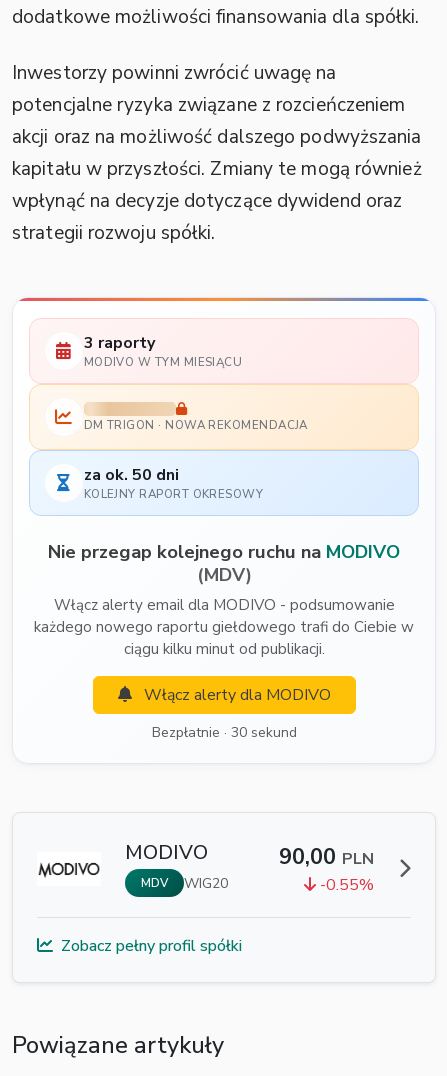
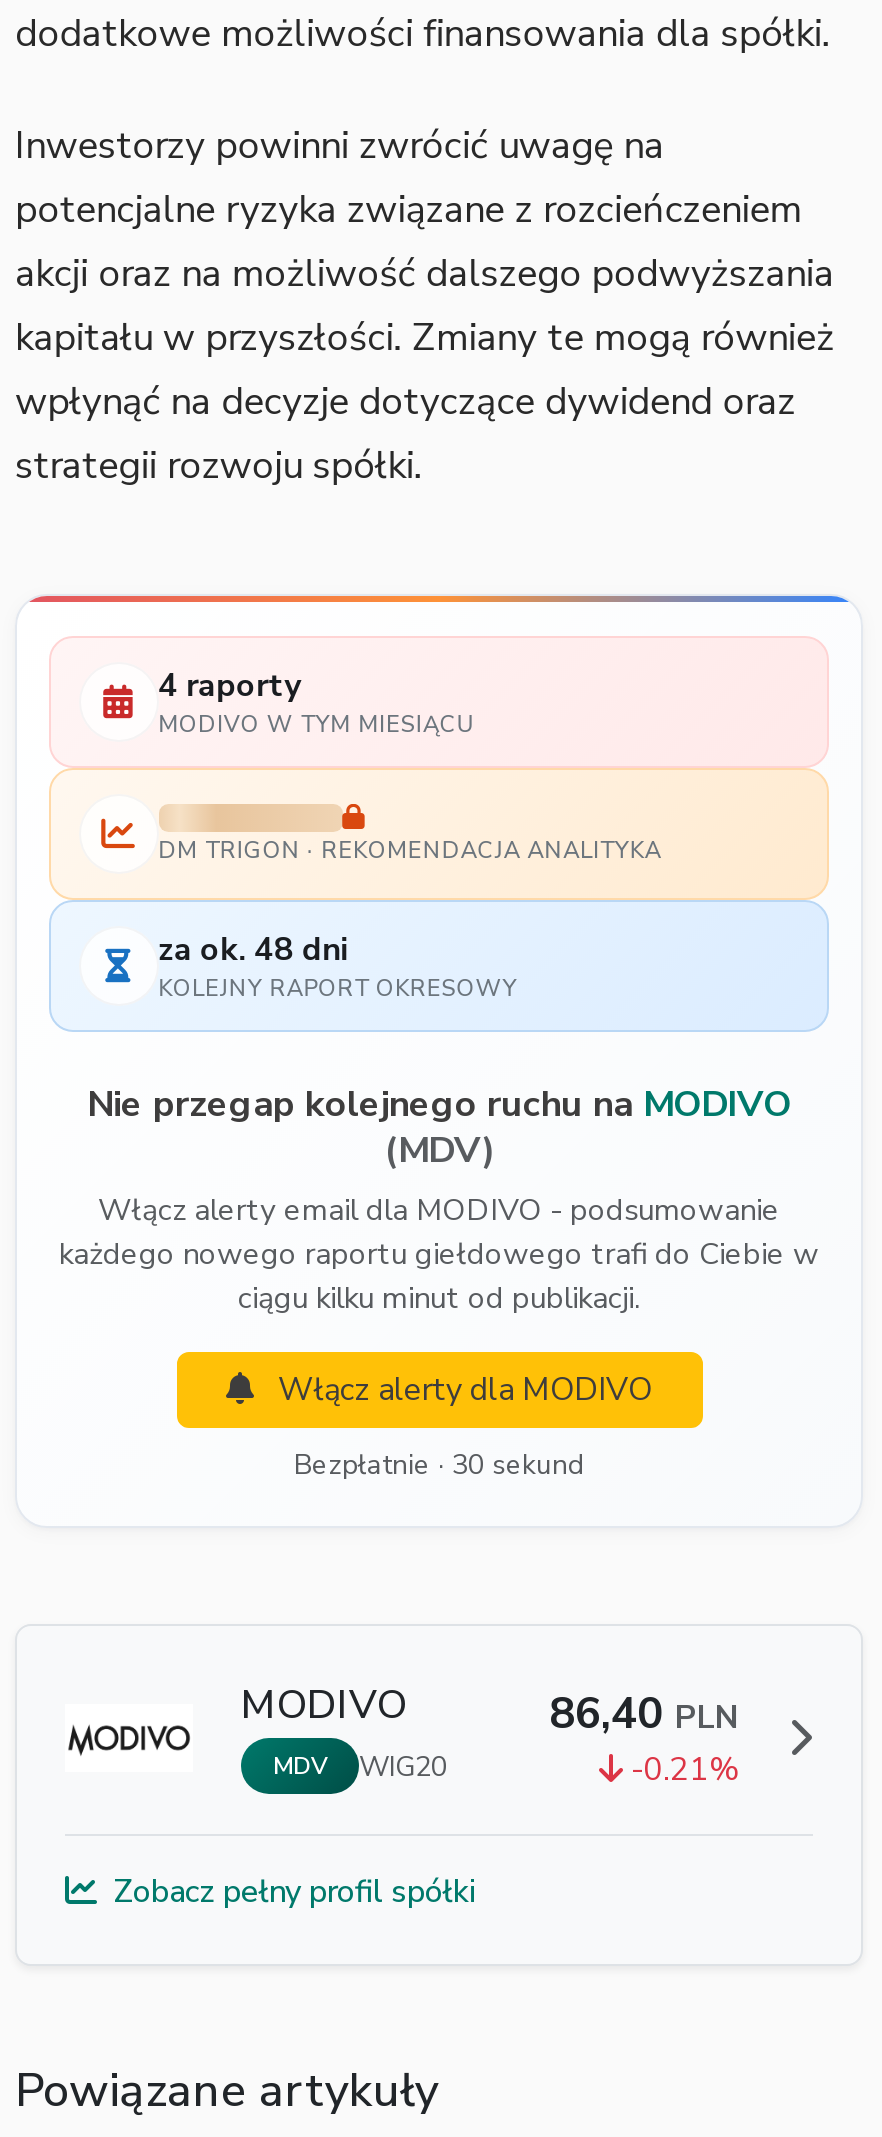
[84,332,155,354] 3 raporty -> [158,664,300,708] 4 raporty
[84,417,308,433] DM TRIGON · NOWA REKOMENDACJA -> [158,834,662,866] DM TRIGON · REKOMENDACJA ANALITYKA
[84,464,179,486] za ok. 50 dni -> [158,928,348,972] za ok. 48 dni
[279,842,374,872] 90,00 PLN -> [549,1684,739,1744] 86,40 PLN
[316,874,374,896] -0.55% -> [623,1748,739,1792] -0.21%

